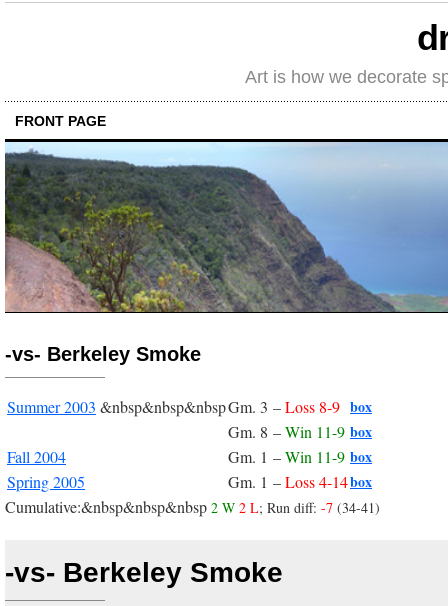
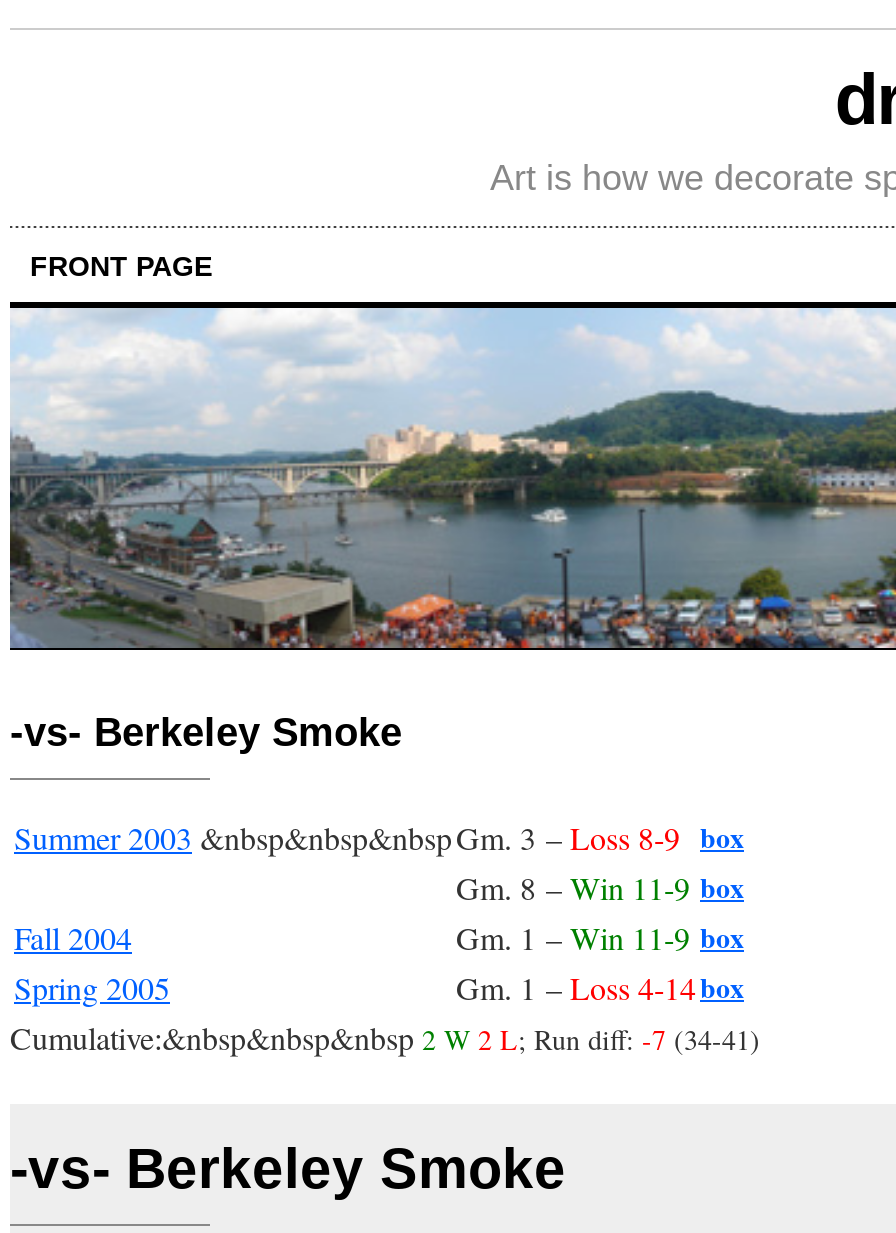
[4,142,445,313] [image] -> [8,308,890,650] [image]

